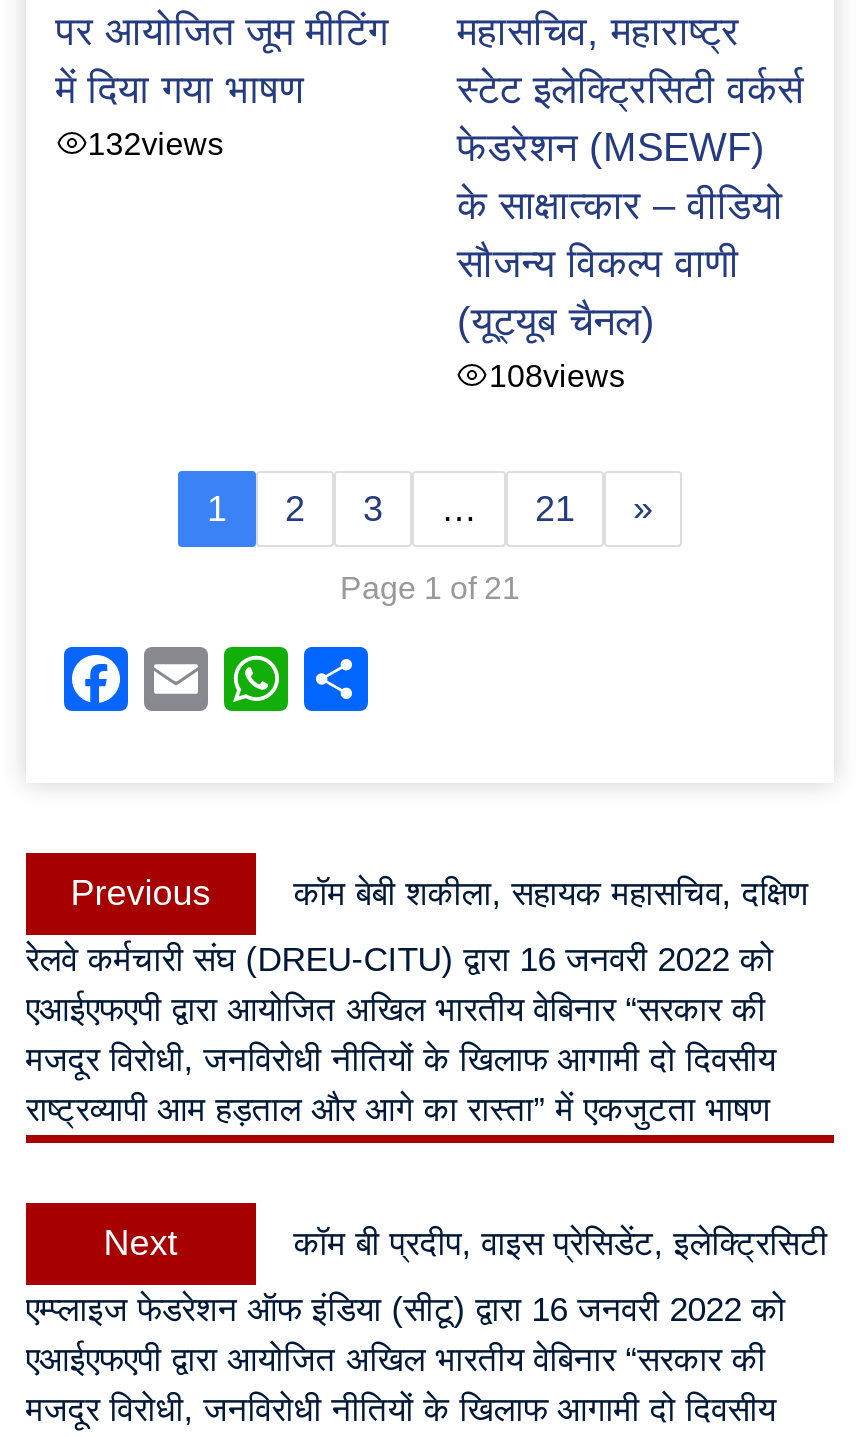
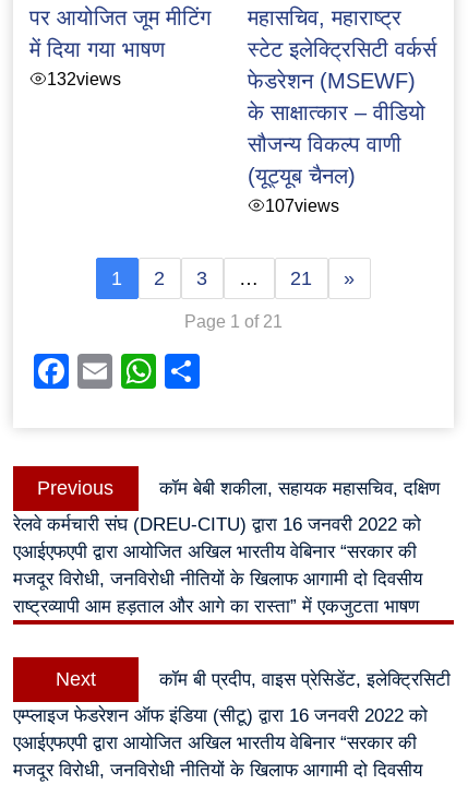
[489,357,625,393] 108views -> [266,195,340,215] 107views

